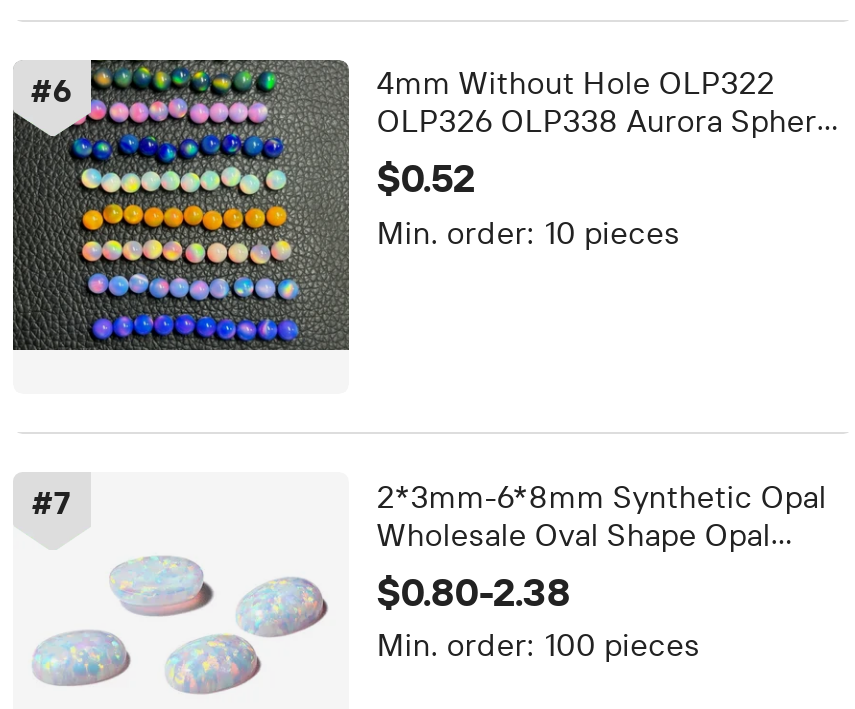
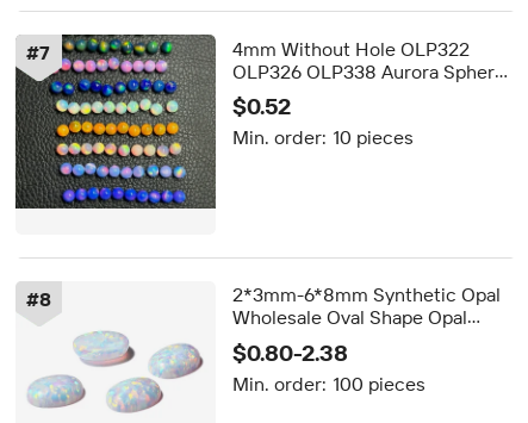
[31,71,73,109] #6 -> [27,42,51,65] #7
[32,485,72,523] #7 -> [26,288,51,311] #8

